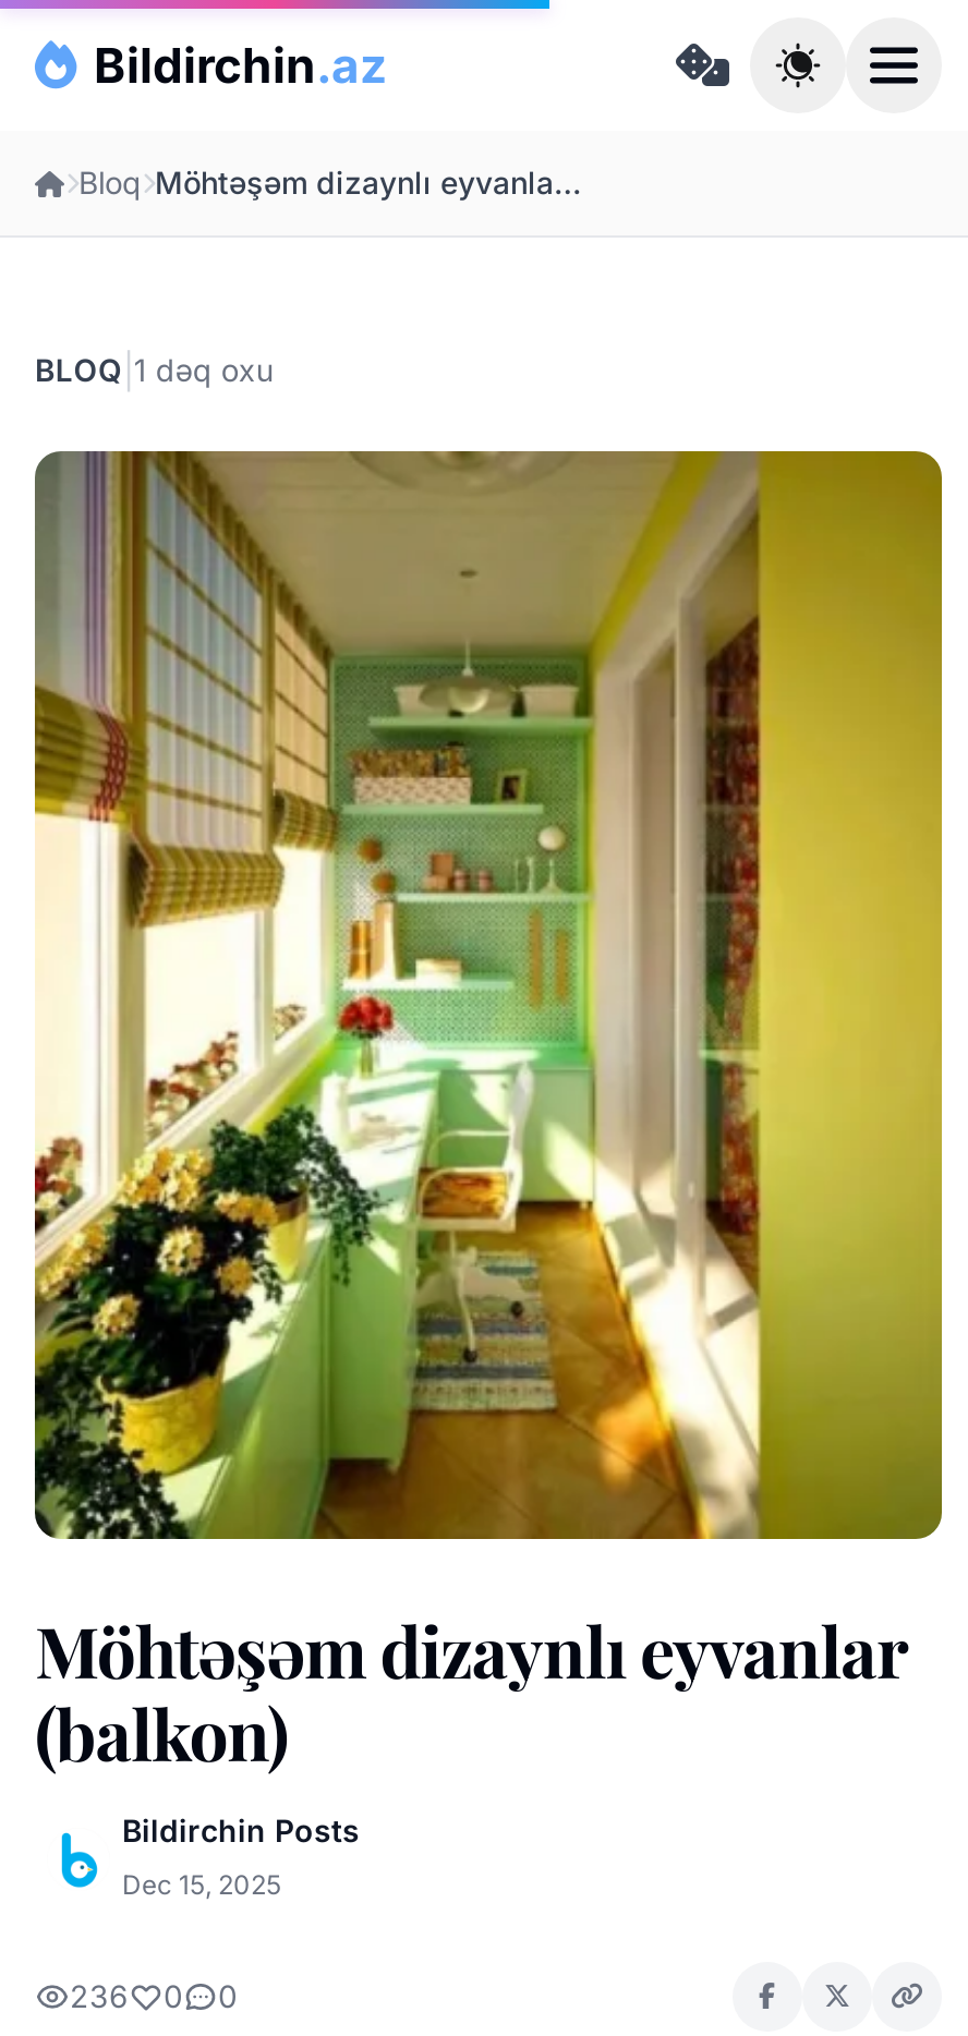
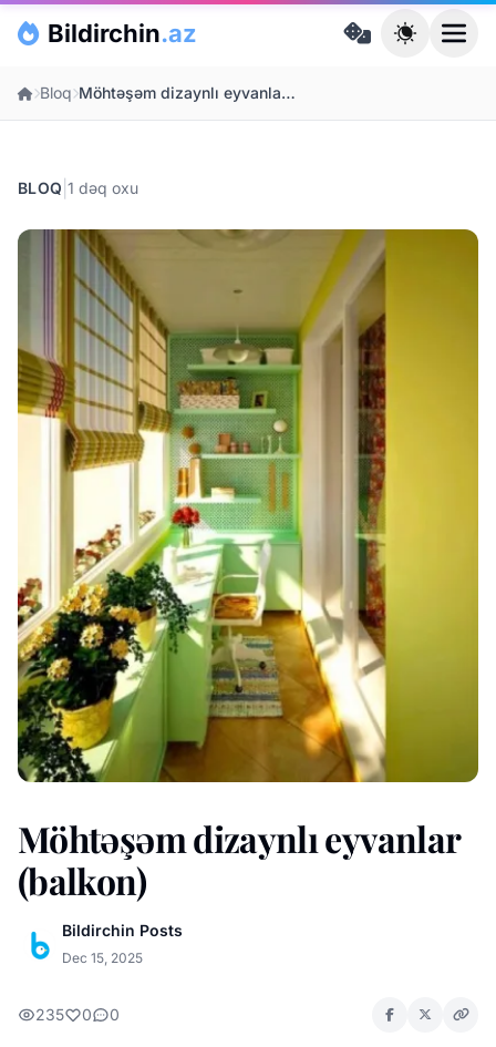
[70,1978,238,2015] 236 0 0 -> [35,1005,120,1024] 235 0 0

